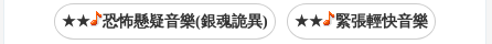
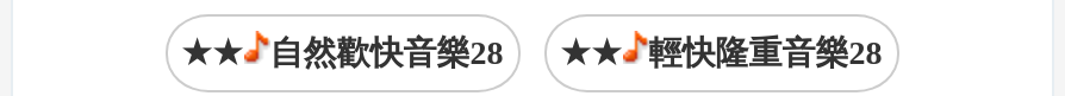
[102,13,268,30] 恐怖懸疑音樂(銀魂詭異) -> [270,36,503,71] 自然歡快音樂28
[335,13,428,30] 緊張輕快音樂 -> [649,36,882,71] 輕快隆重音樂28

